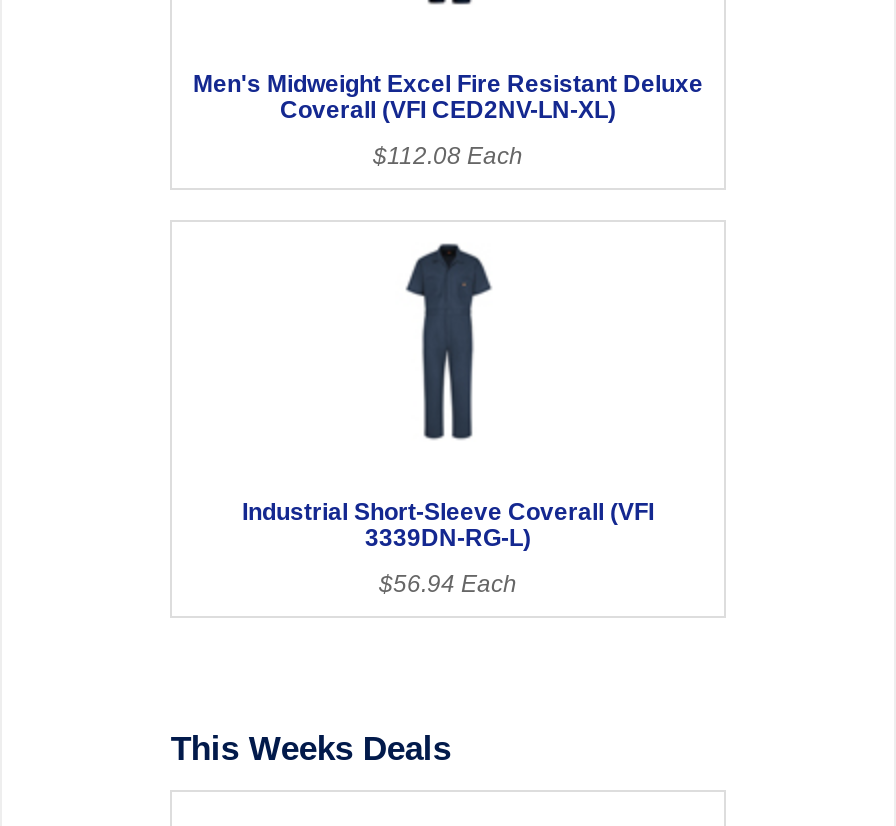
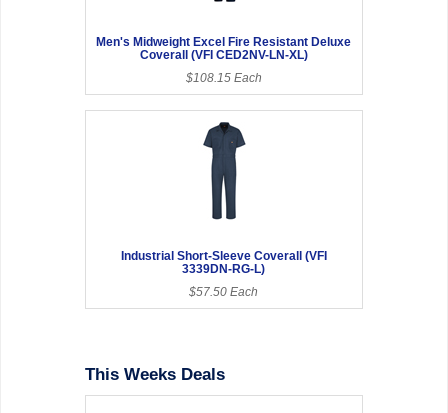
[373,143,523,171] $112.08 Each -> [186,71,262,85] $108.15 Each
[379,571,517,599] $56.94 Each -> [189,285,258,299] $57.50 Each

